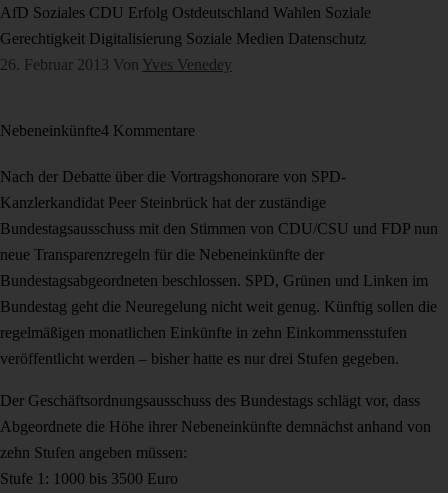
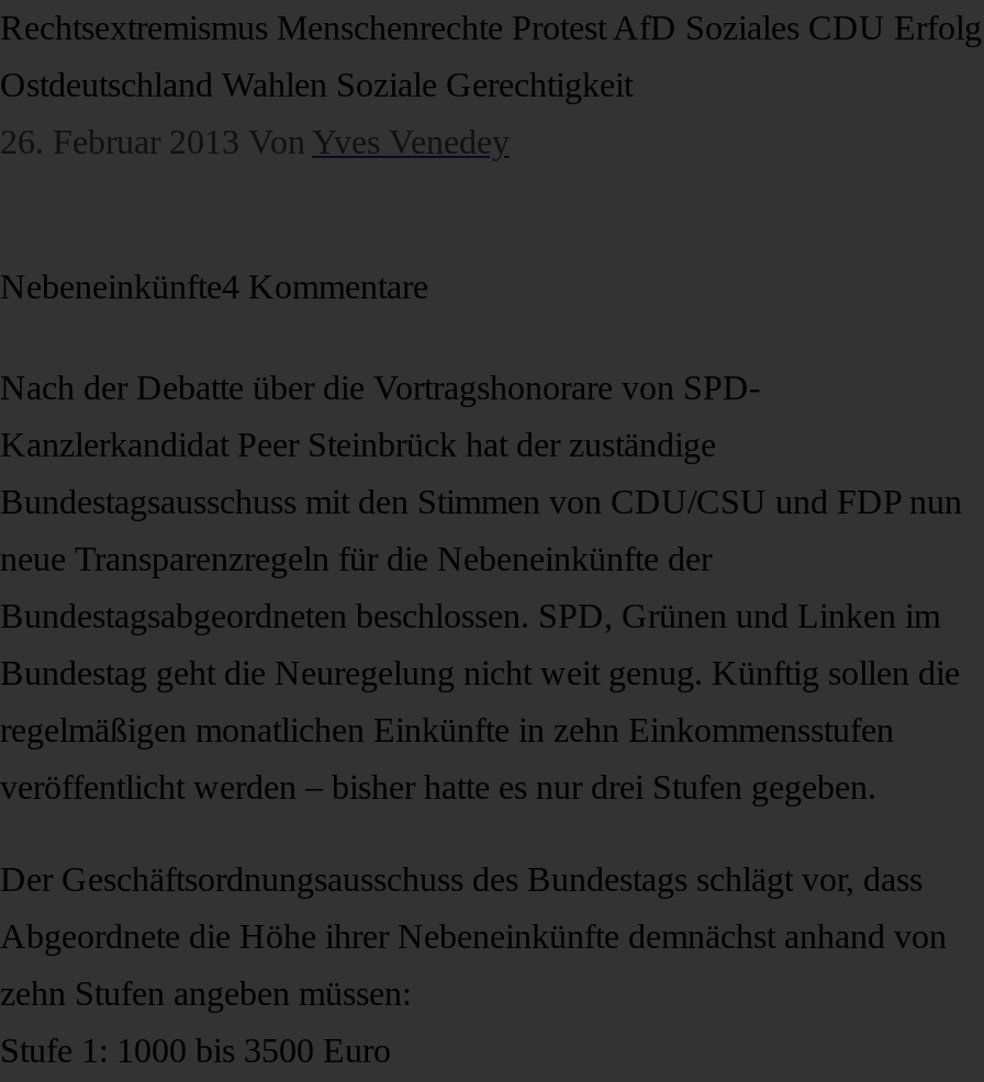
[0,4,371,21] AfD Soziales CDU Erfolg Ostdeutschland Wahlen Soziale -> [0,9,982,46] Rechtsextremismus Menschenrechte Protest AfD Soziales CDU Erfolg
[0,30,366,47] Gerechtigkeit Digitalisierung Soziale Medien Datenschutz -> [0,66,633,103] Ostdeutschland Wahlen Soziale Gerechtigkeit

